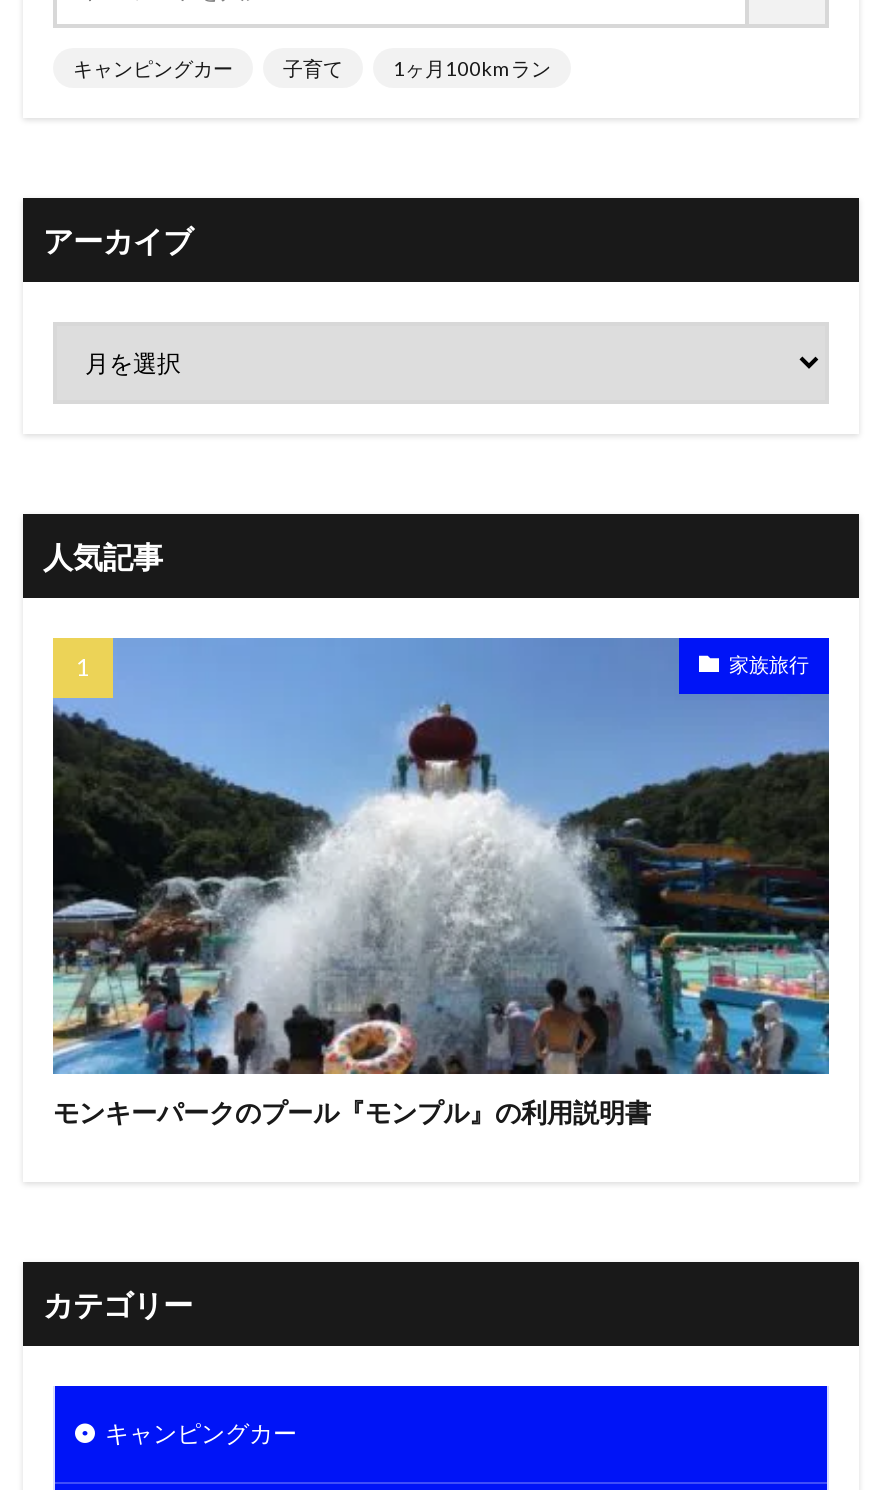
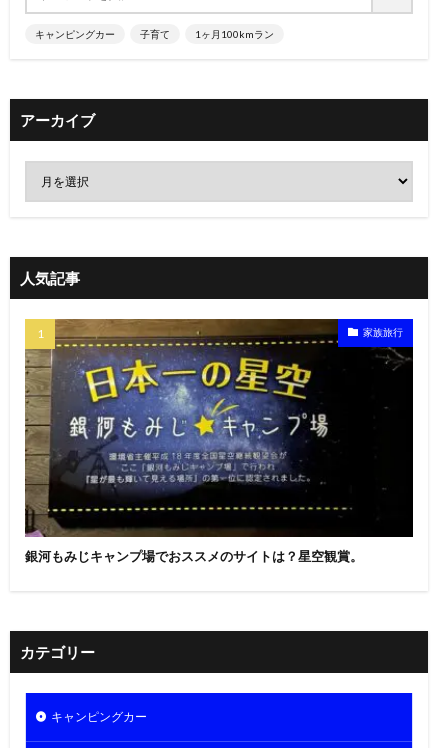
[51,636,831,1128] [image] | モンキーパークのプール『モンプル』の利用説明書 -> [24,318,414,564] [image] | 銀河もみじキャンプ場でおススメのサイトは？星空観賞。

